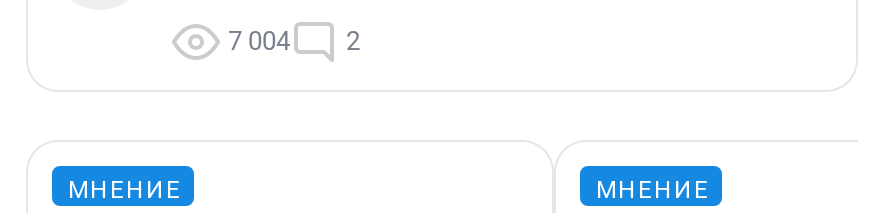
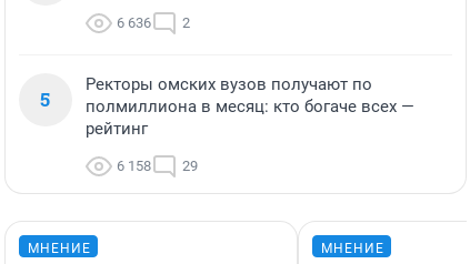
[228,26,360,56] 7 004 2 -> [117,15,190,31] 6 636 2
none -> [40,87,51,112] 5
none -> [86,74,414,174] Ректоры омских вузов получают по | полмиллиона в месяц: кто богаче всех — | рейтинг | 6 158 | 29

